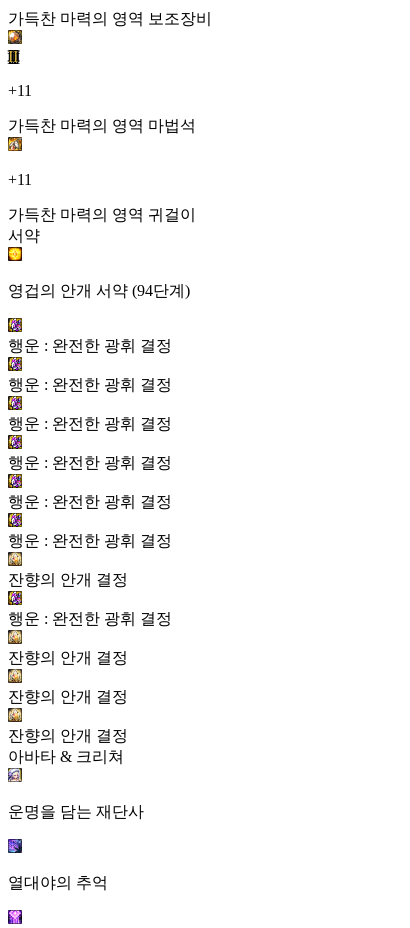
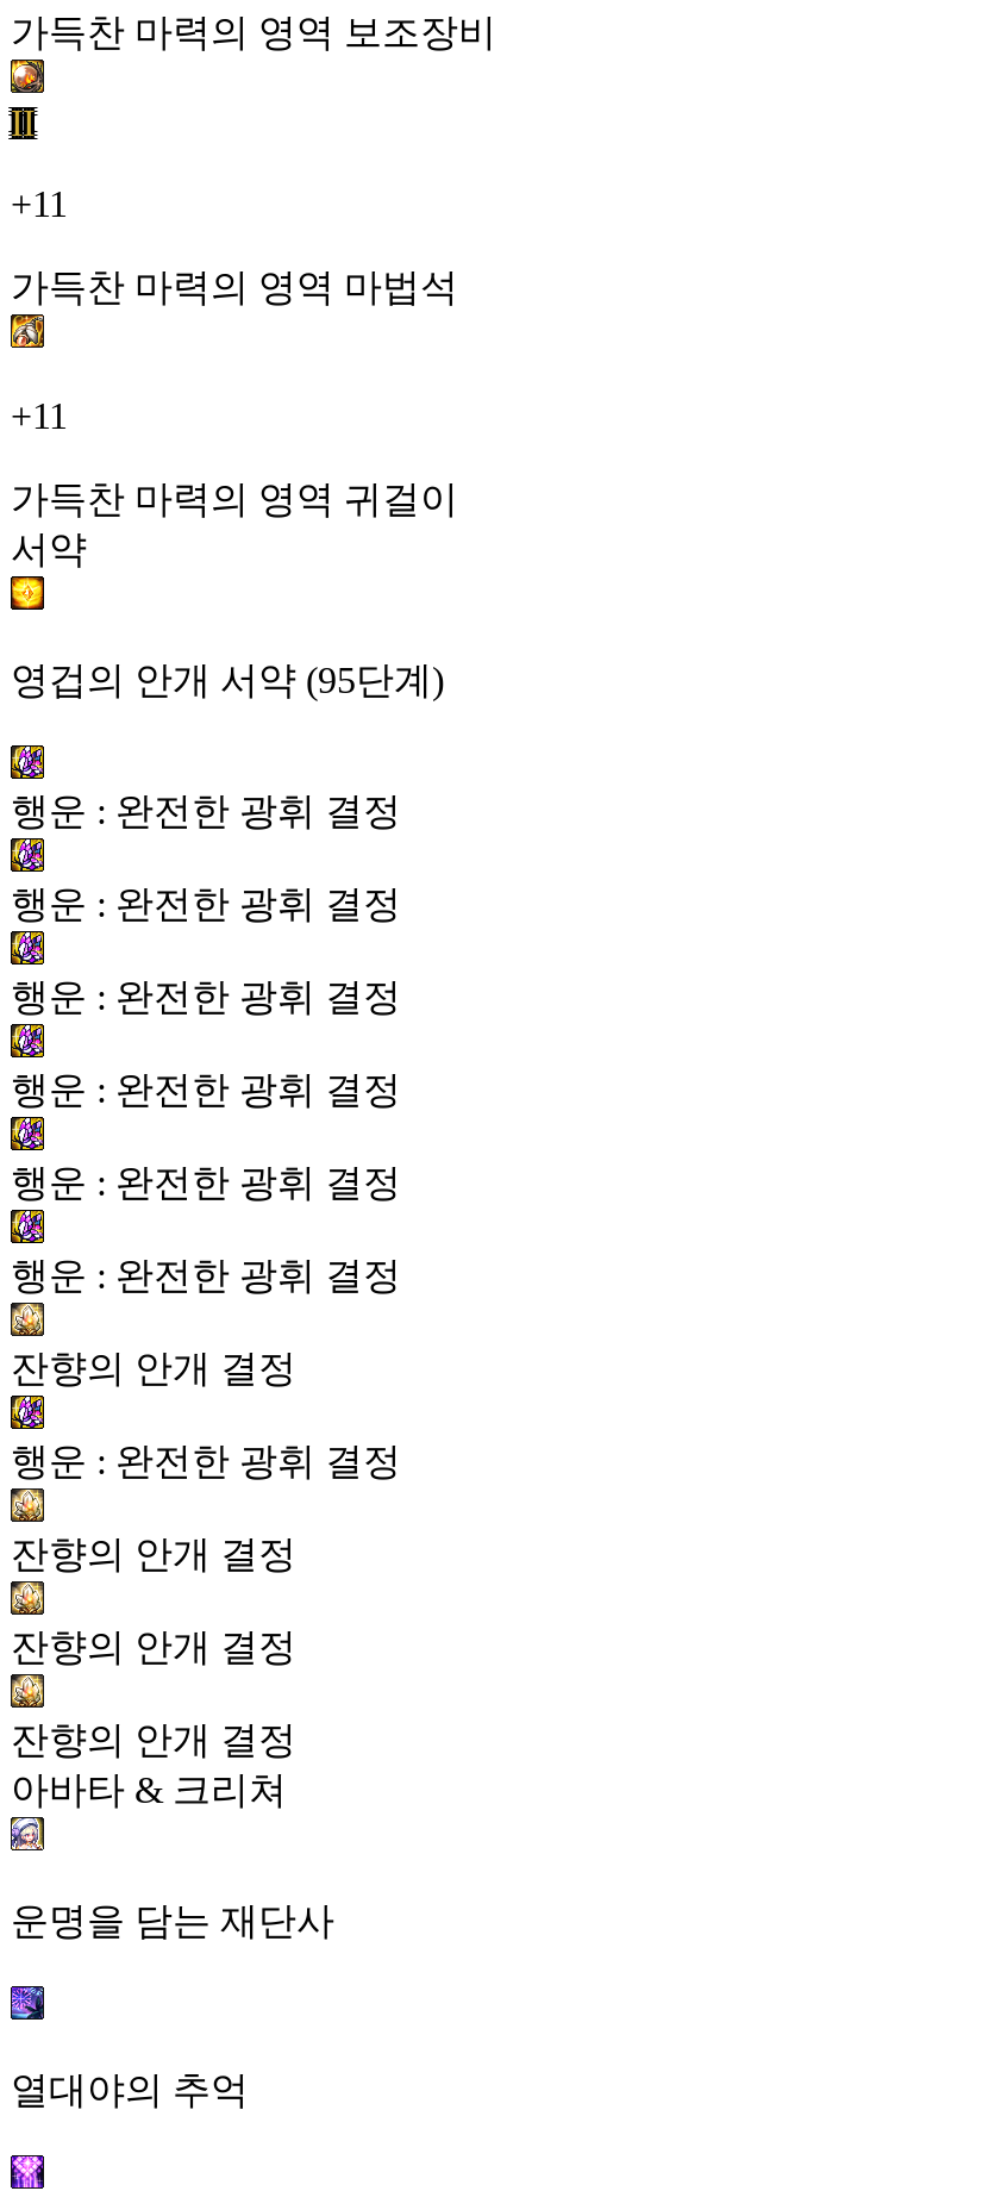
[8,282,190,299] 영겁의 안개 서약 (94단계) -> [11,660,444,700] 영겁의 안개 서약 (95단계)

